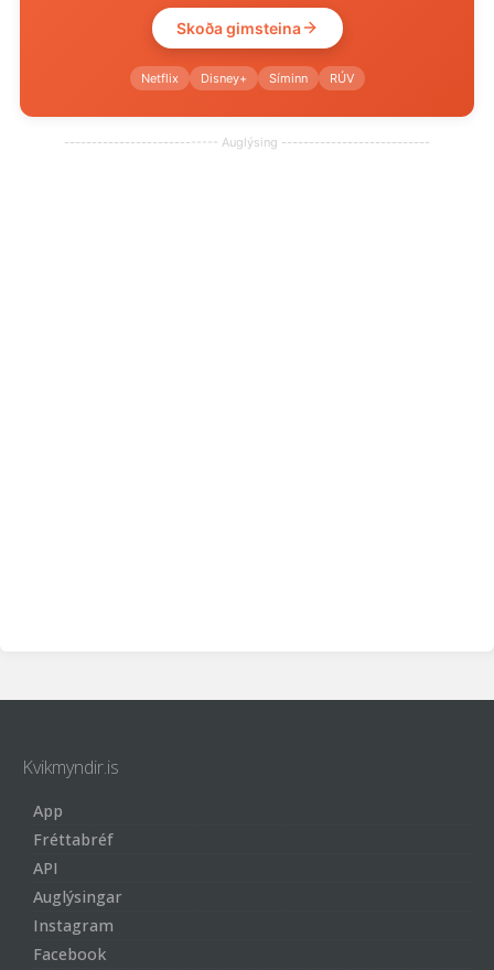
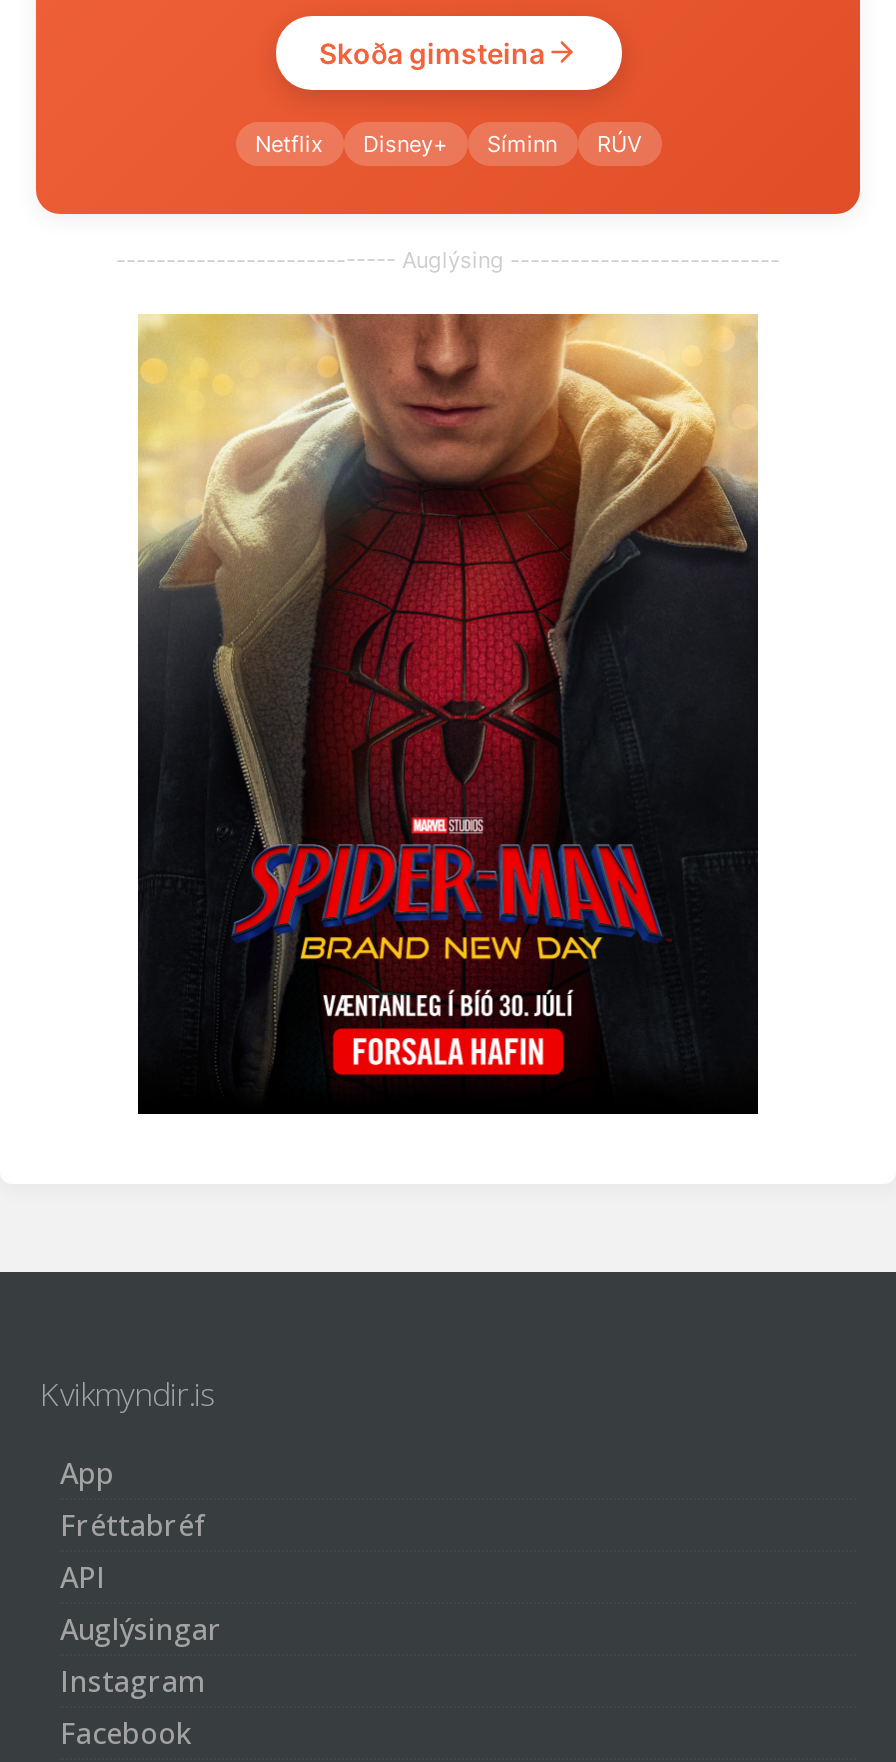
none -> [136,312,760,1116] [image]

